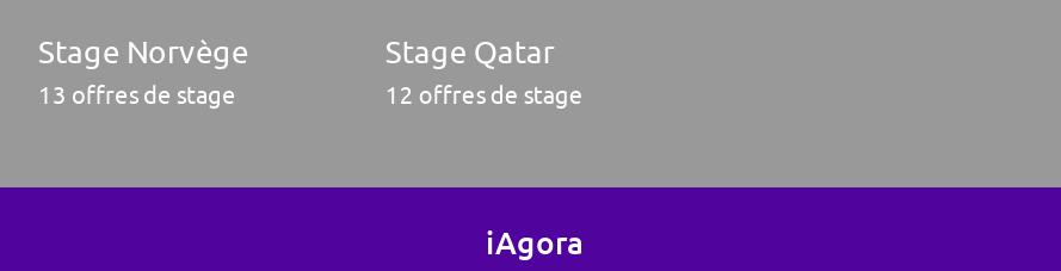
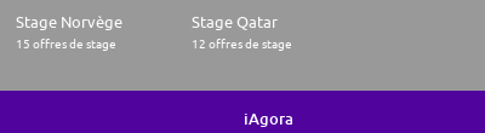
[38,80,236,109] 13 offres de stage -> [16,36,116,51] 15 offres de stage

